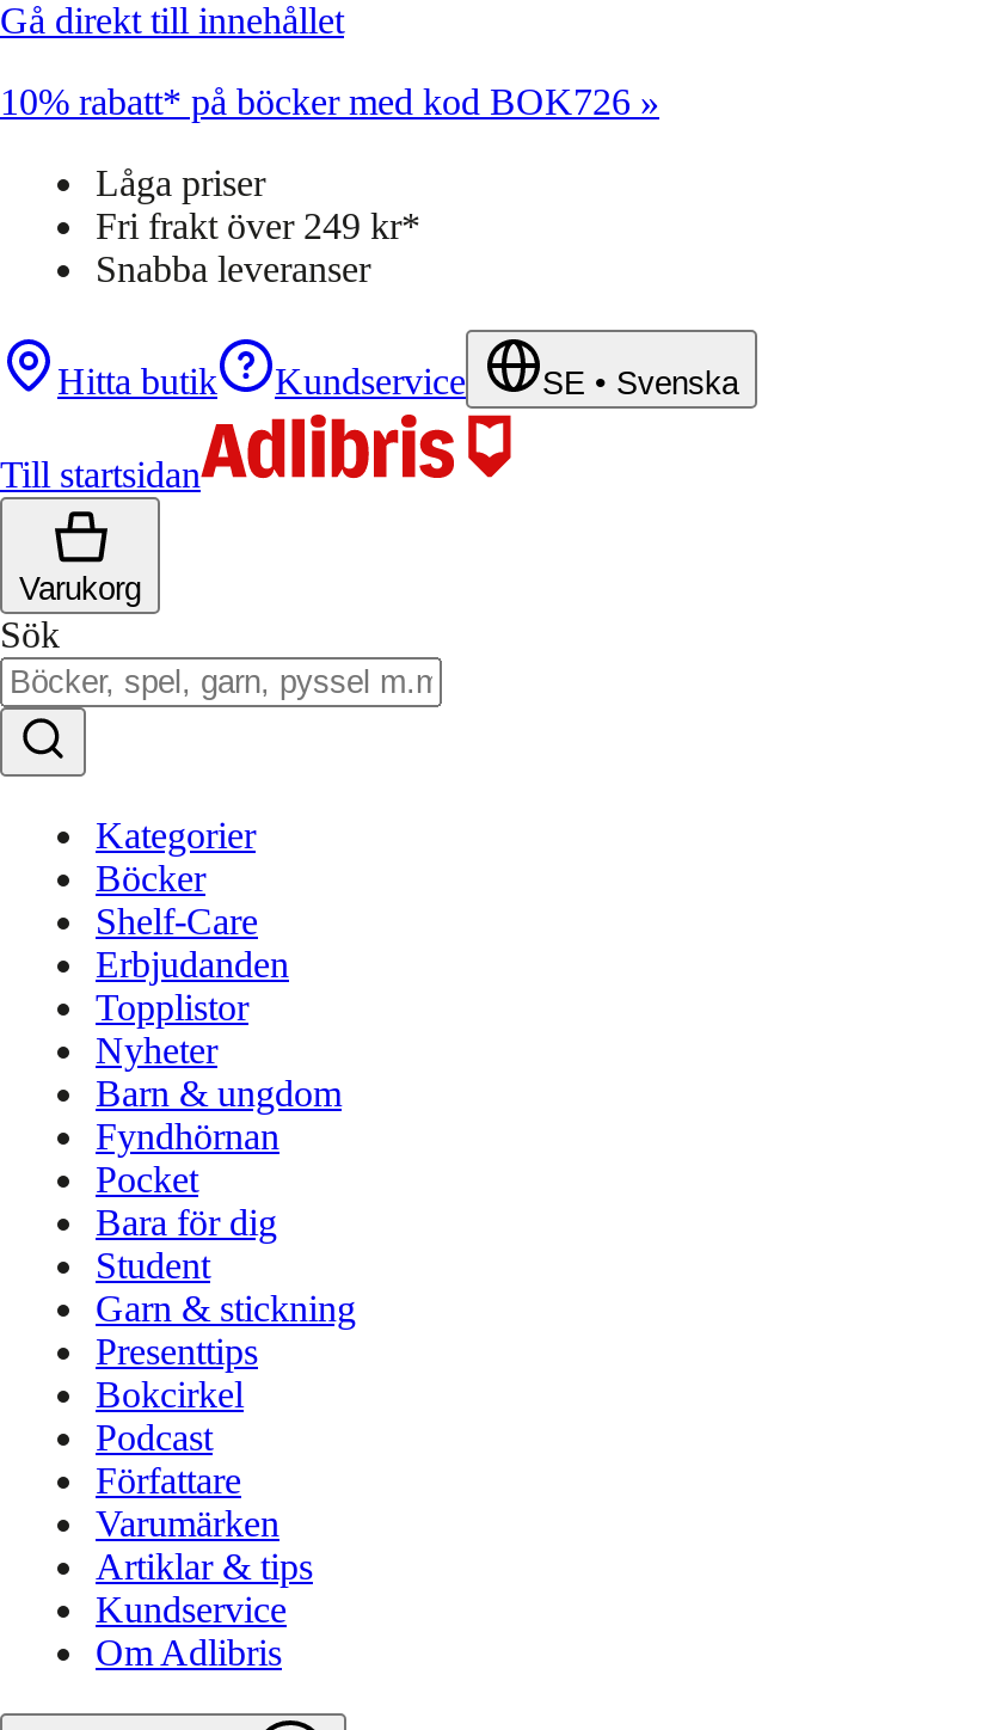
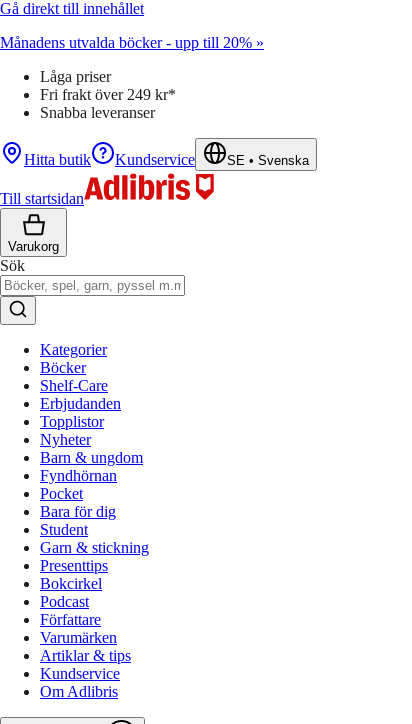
[0,81,659,122] 10% rabatt* på böcker med kod BOK726 » -> [0,34,264,51] Månadens utvalda böcker - upp till 20% »

